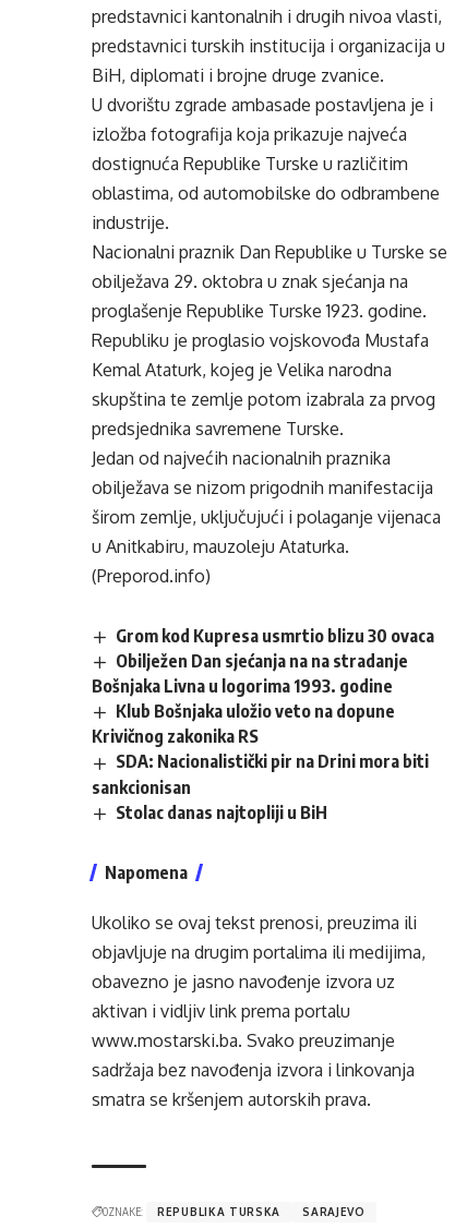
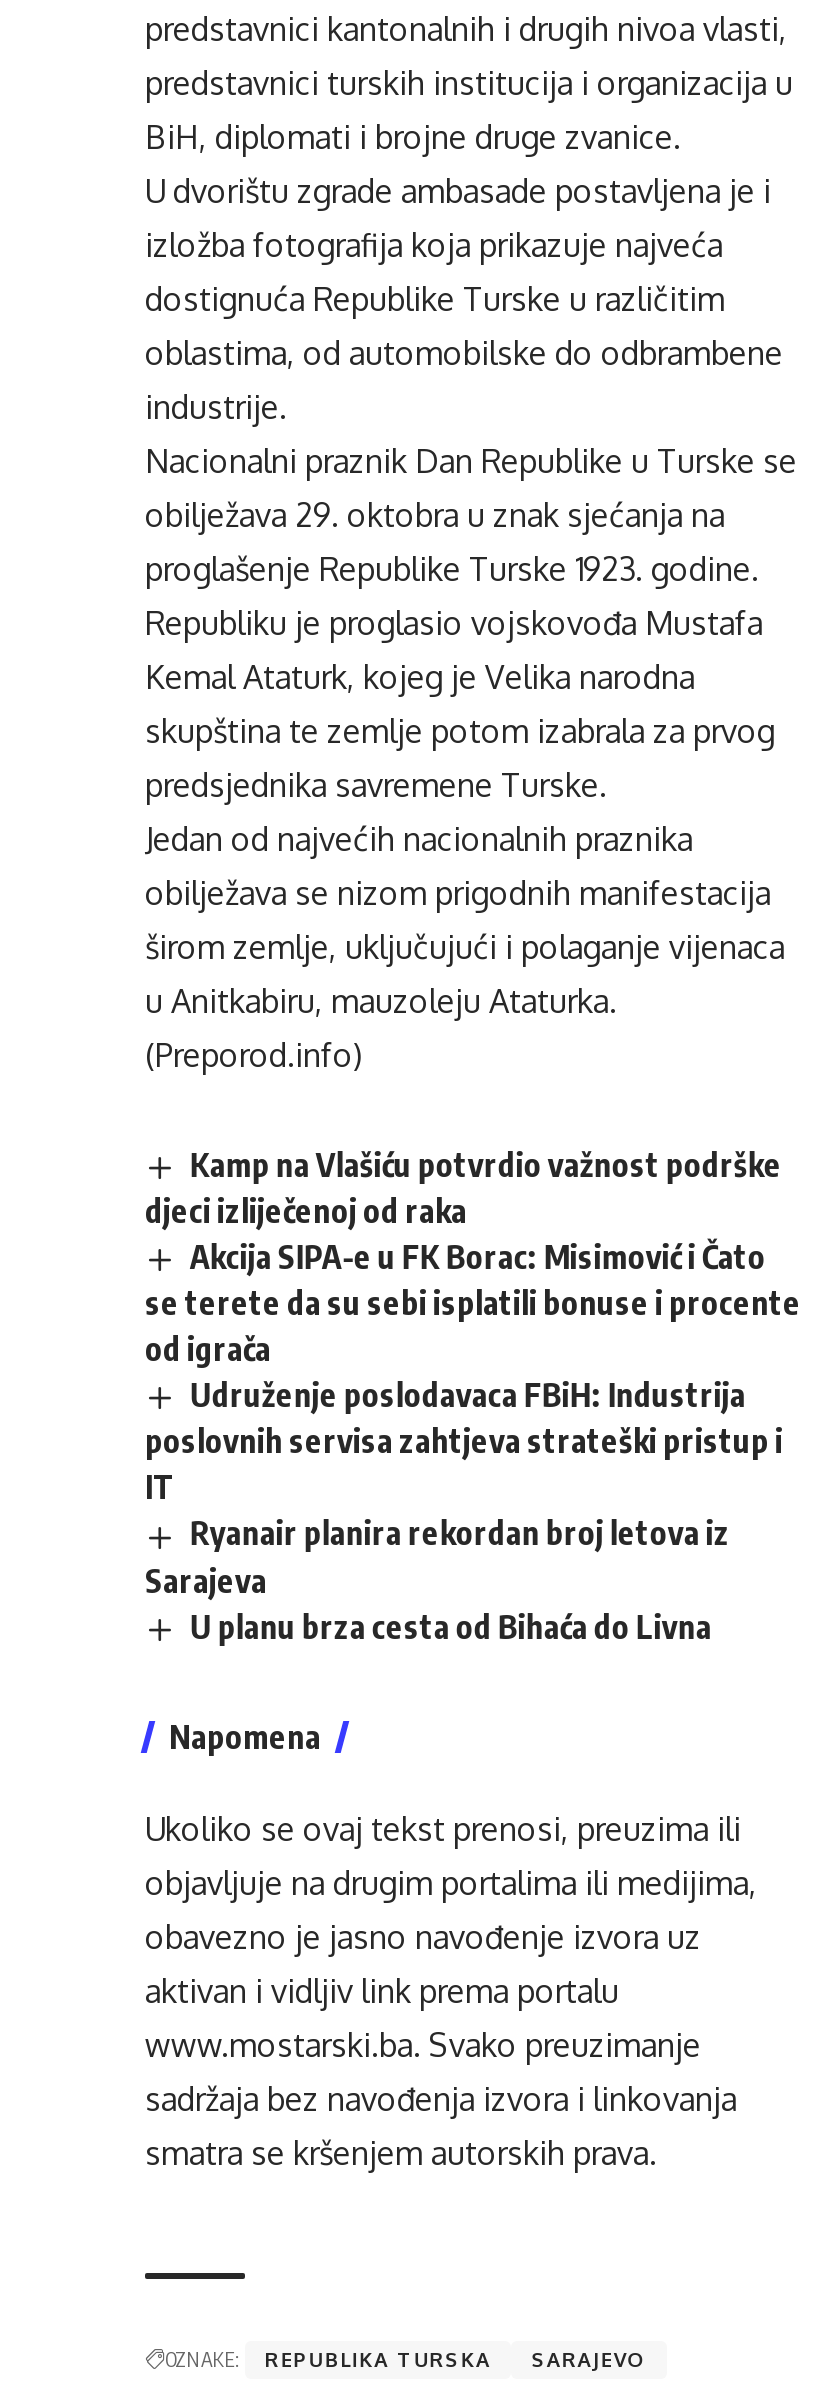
[92,625,435,823] Grom kod Kupresa usmrtio blizu 30 ovaca | Obilježen Dan sjećanja na na stradanje | Bošnjaka Livna u logorima 1993. godine | Klub Bošnjaka uložio veto na dopune | Krivičnog zakonika RS | SDA: Nacionalistički pir na Drini mora biti | sankcionisan | Stolac danas najtopliji u BiH -> [145,1145,801,1646] Kamp na Vlašiću potvrdio važnost podrške | djeci izliječenoj od raka | Akcija SIPA-e u FK Borac: Misimović i Čato | se terete da su sebi isplatili bonuse i procente | od igrača | Udruženje poslodavaca FBiH: Industrija | poslovnih servisa zahtjeva strateški pristup i | IT | Ryanair planira rekordan broj letova iz | Sarajeva | U planu brza cesta od Bihaća do Livna

